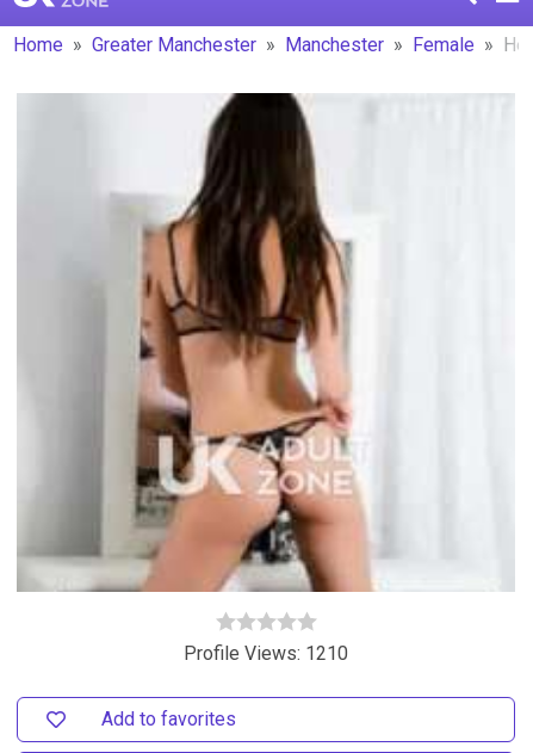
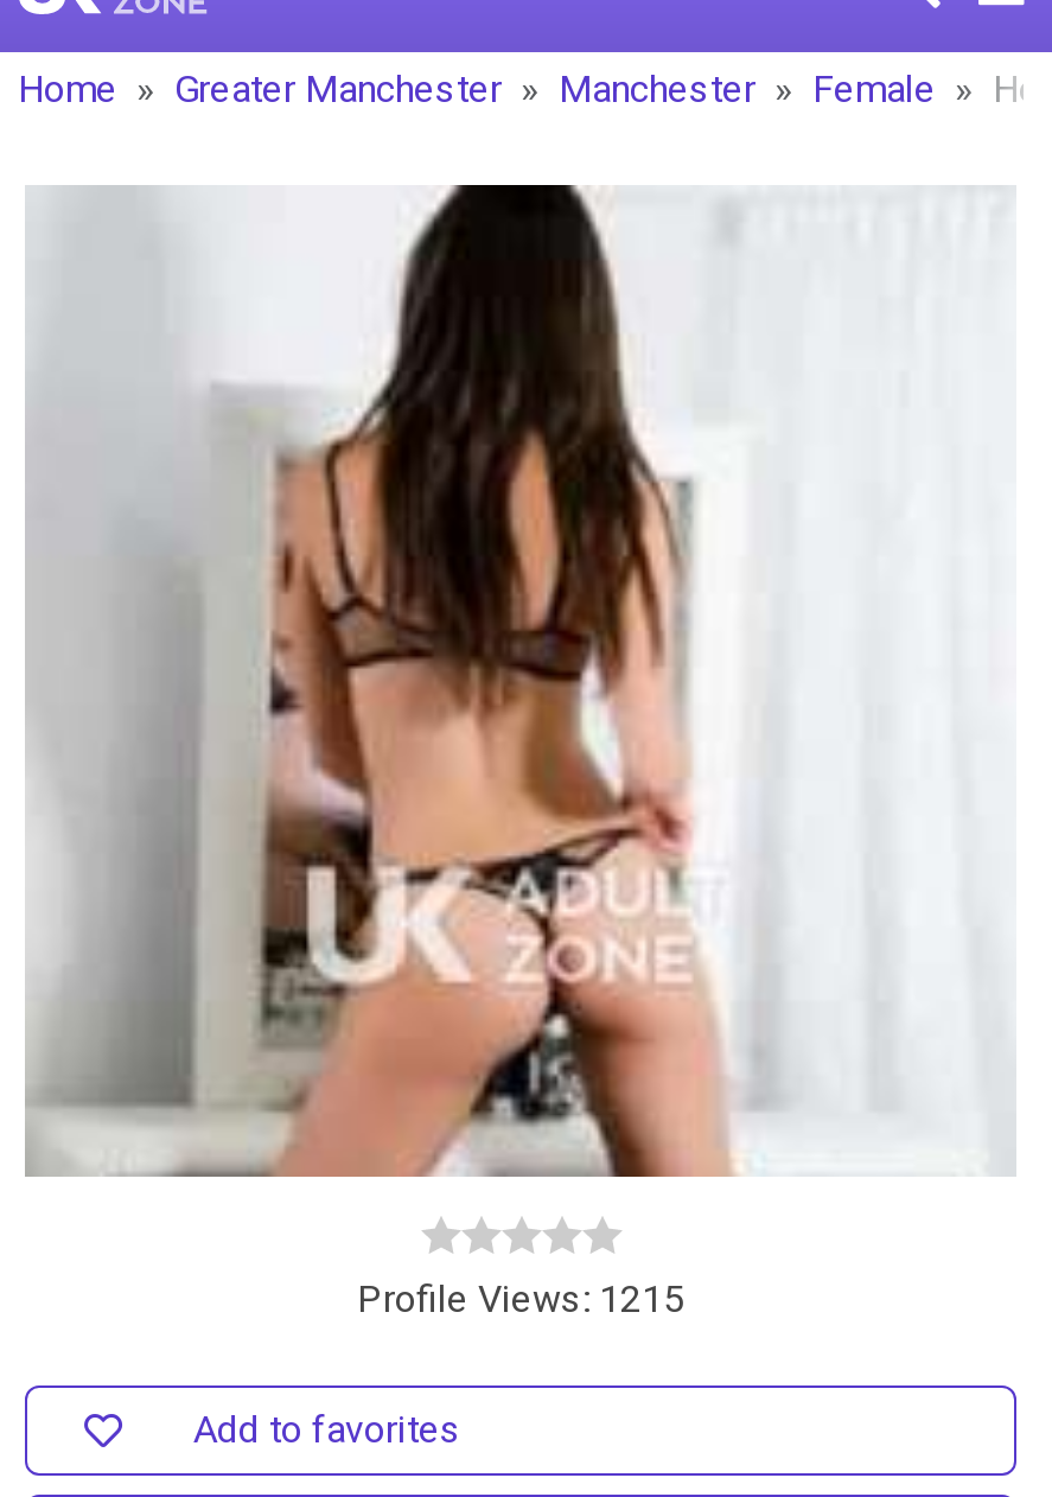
[184,642,348,665] Profile Views: 1210 -> [357,1276,684,1321] Profile Views: 1215

